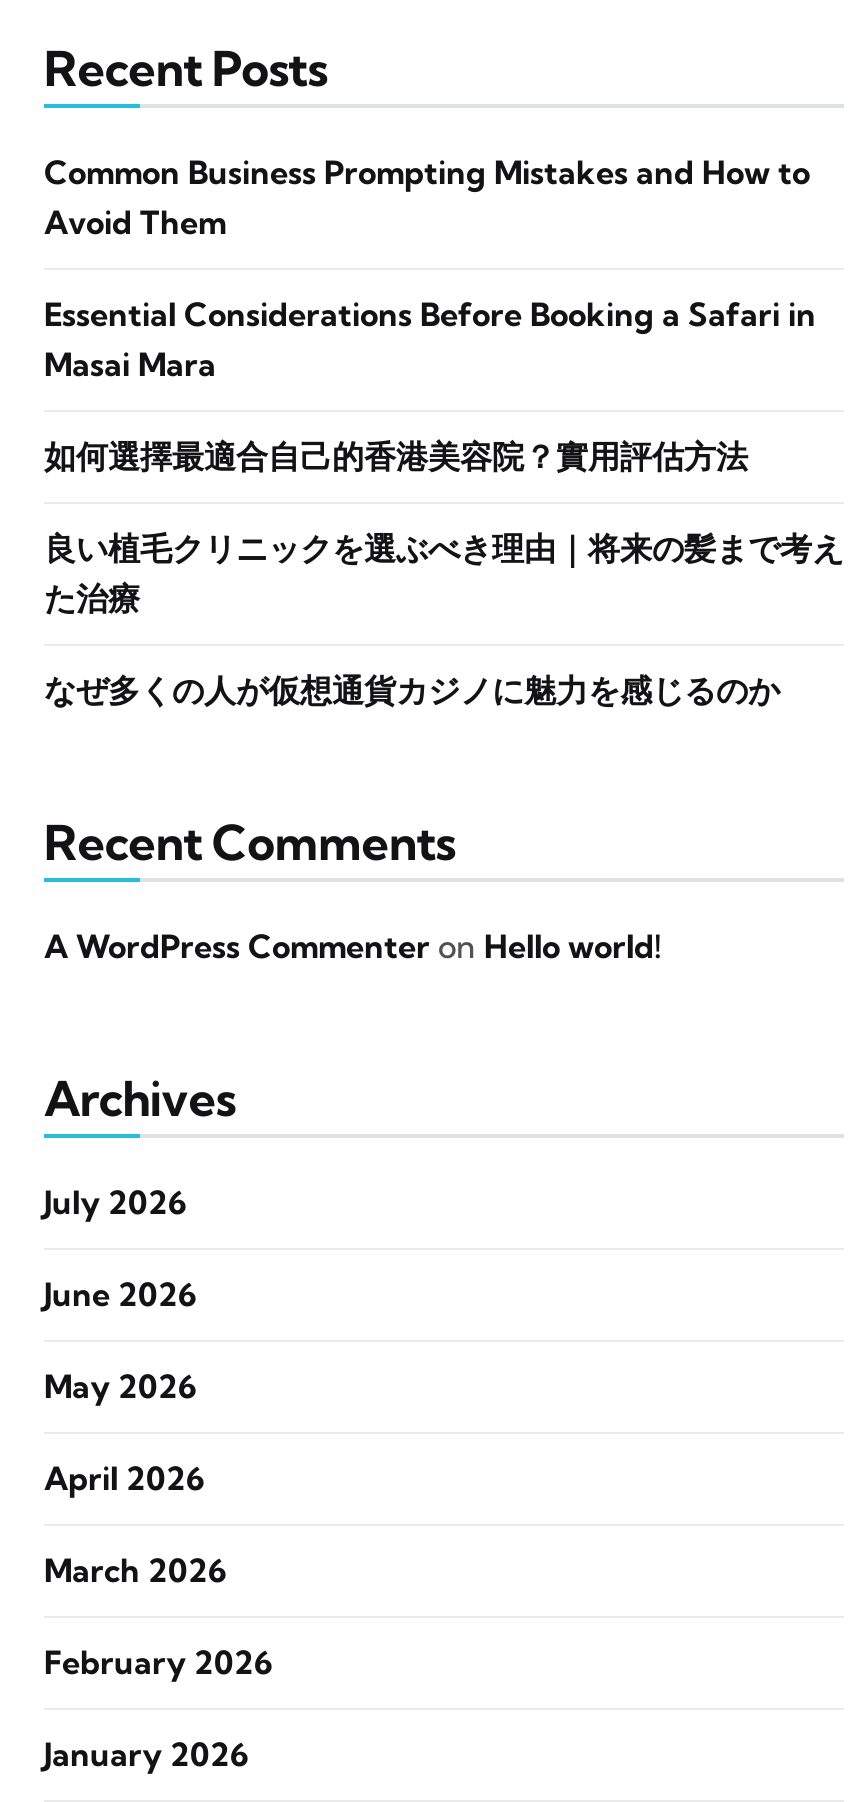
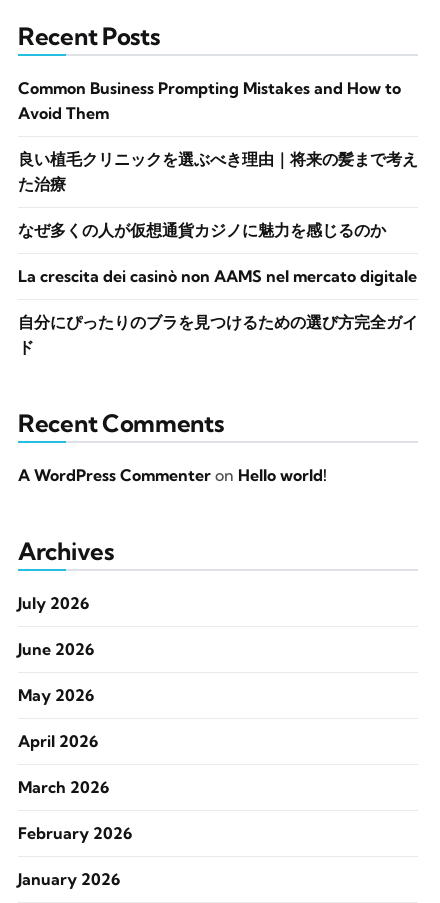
[44,294,816,476] Essential Considerations Before Booking a Safari in | Masai Mara | 如何選擇最適合自己的香港美容院？實用評估方法 -> none
moved [44,528,844,710] -> [18,149,418,240]: 良い植毛クリニックを選ぶべき理由｜将来の髪まで考え | た治療 | なぜ多くの人が仮想通貨カジノに魅力を感じるのか
none -> [18,266,418,357] La crescita dei casinò non AAMS nel mercato digitale | 自分にぴったりのブラを見つけるための選び方完全ガイ | ド

